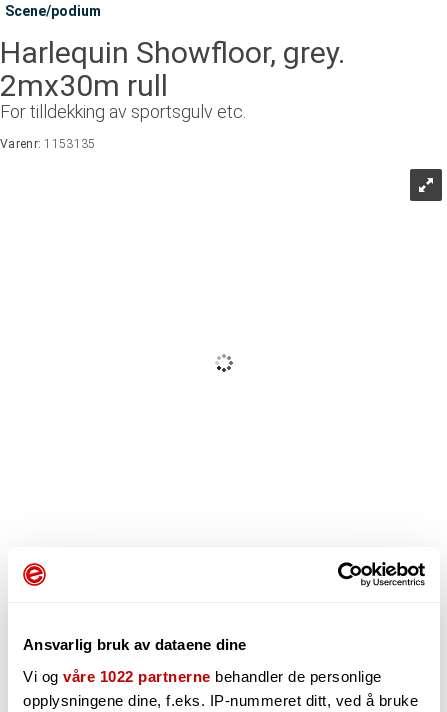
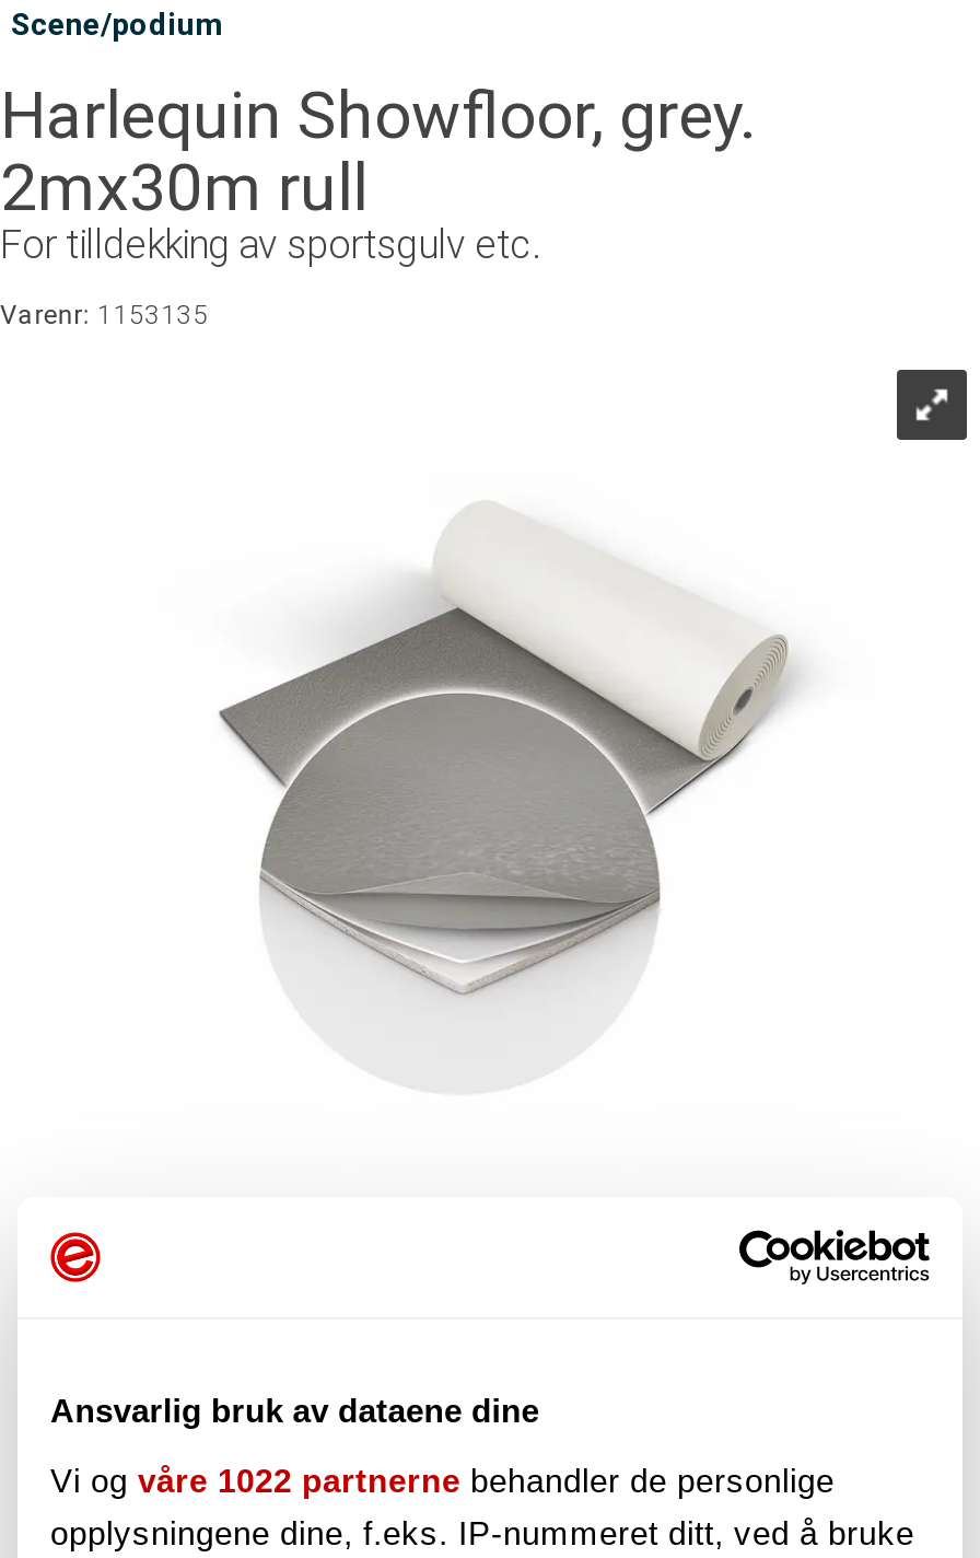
none -> [217,501,809,1092] [image]

